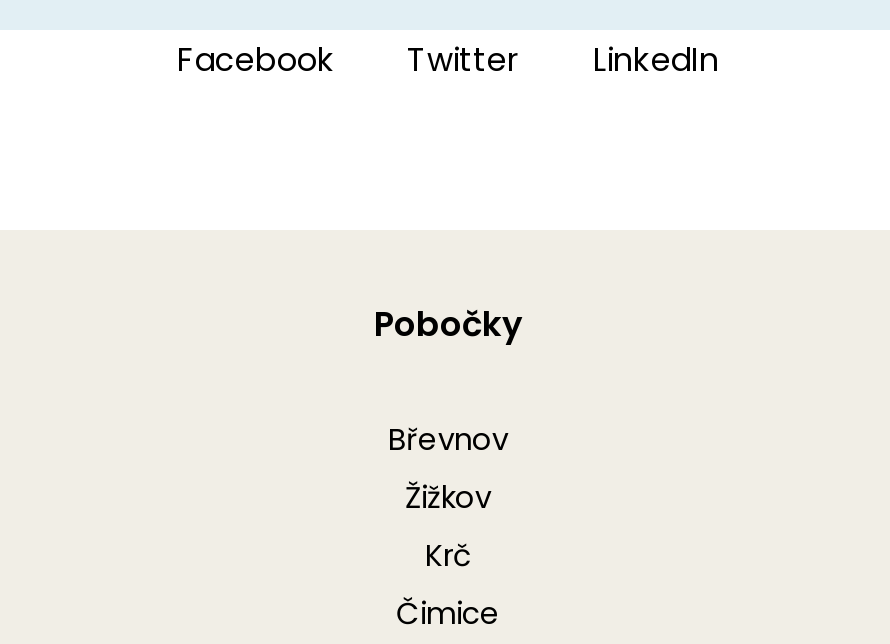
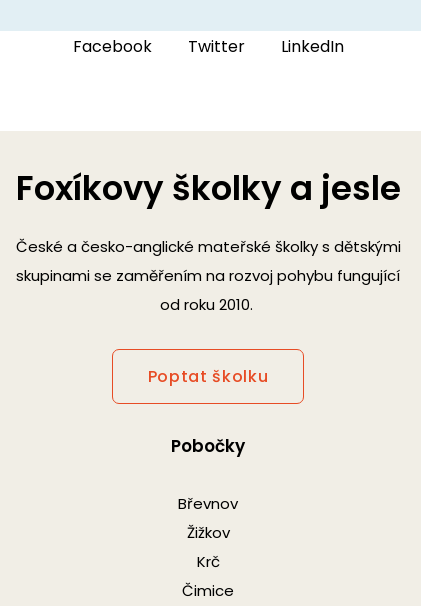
none -> [15,164,400,388] Foxíkovy školky a jesle | České a česko-anglické mateřské školky s dětskými | skupinami se zaměřením na rozvoj pohybu fungující | od roku 2010. | Poptat školku

